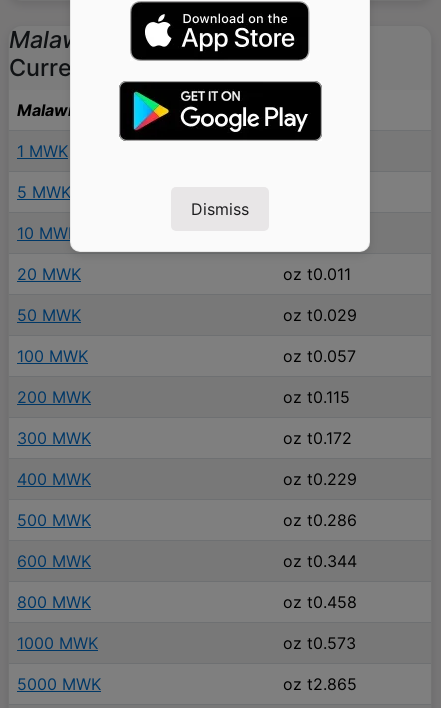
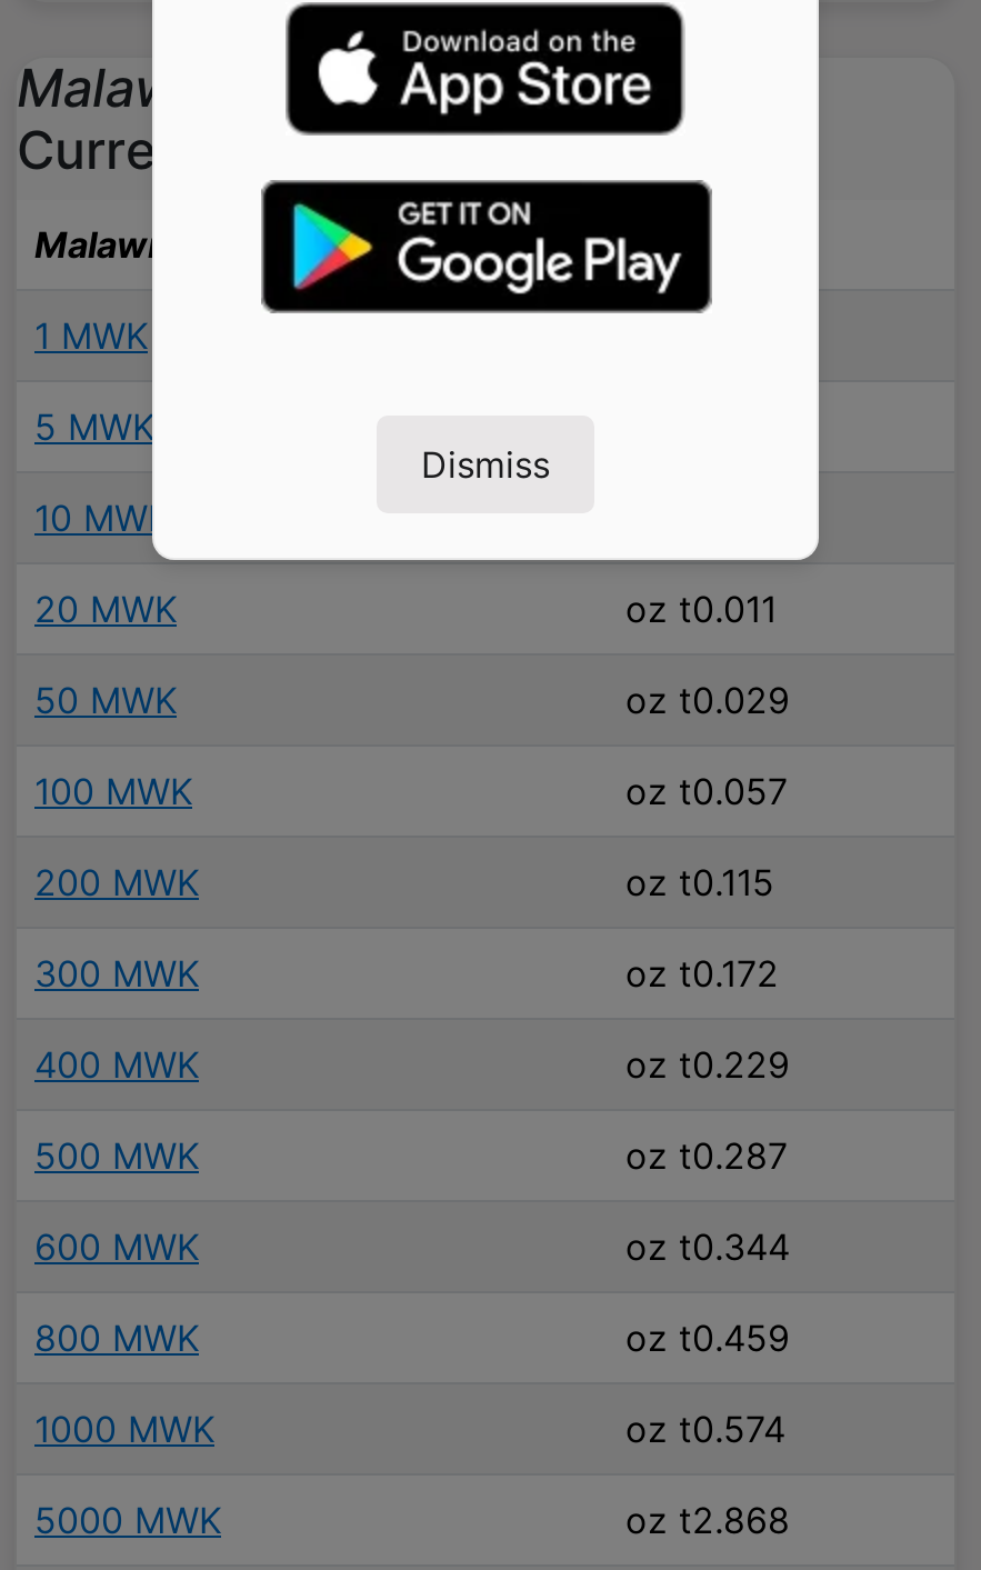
[283,510,357,530] oz t0.286 -> [625,1133,788,1178] oz t0.287
[283,592,357,612] oz t0.458 -> [625,1316,790,1360] oz t0.459
[283,633,356,653] oz t0.573 -> [625,1407,785,1451] oz t0.574
[283,674,357,694] oz t2.865 -> [625,1498,790,1542] oz t2.868

